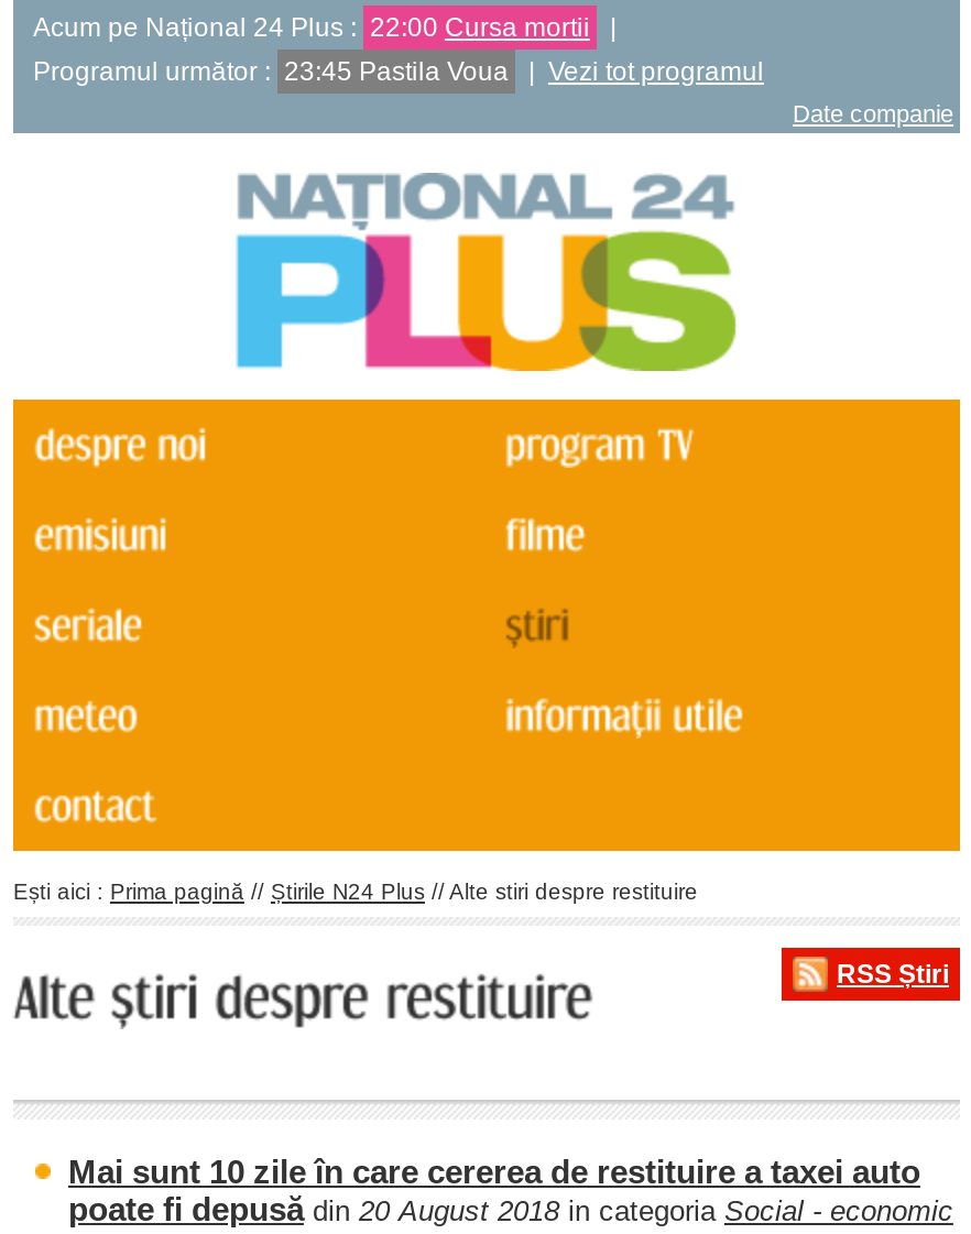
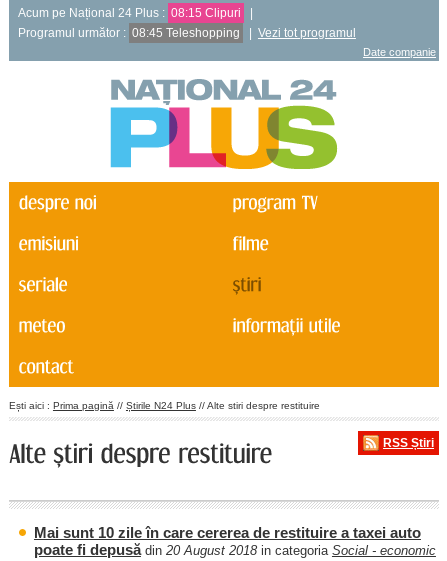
[33,12,590,43] Acum pe Național 24 Plus : 22:00 Cursa mortii -> [18,6,241,20] Acum pe Național 24 Plus : 08:15 Clipuri
[33,56,509,87] Programul următor : 23:45 Pastila Voua -> [18,26,240,40] Programul următor : 08:45 Teleshopping

